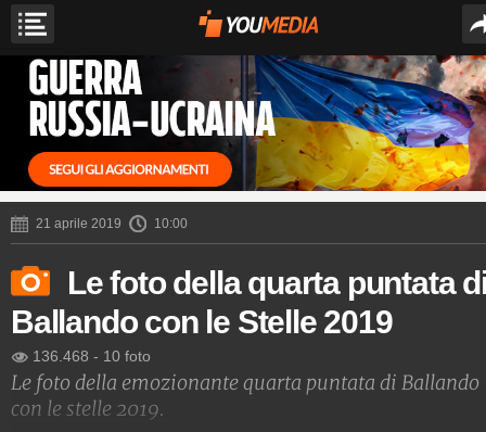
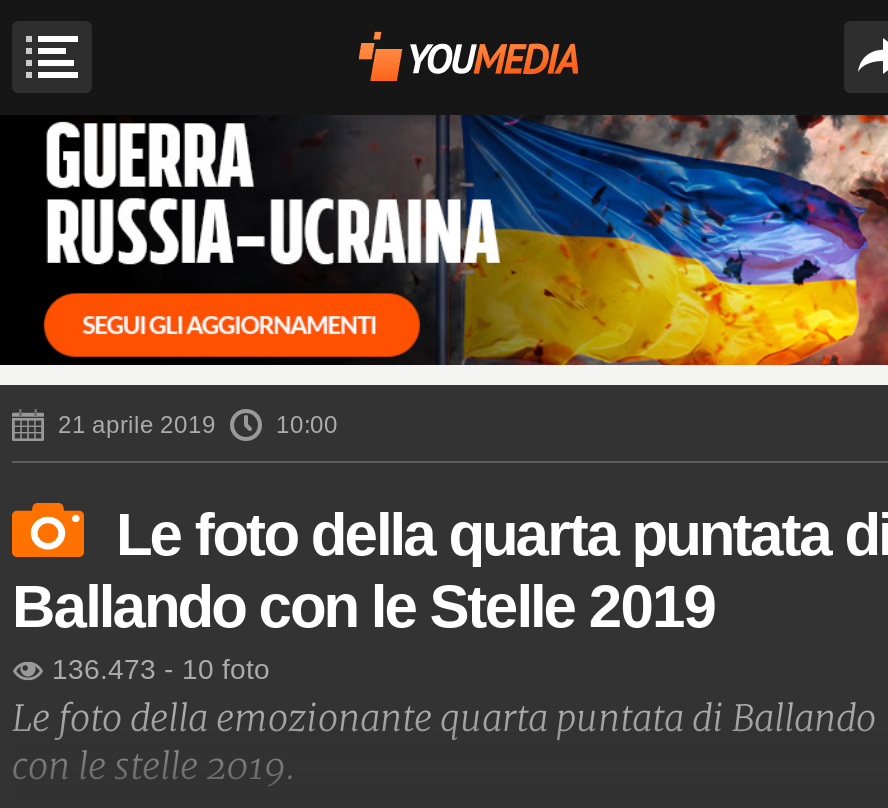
[33,347,151,364] 136.468 - 10 foto -> [52,653,270,685] 136.473 - 10 foto

